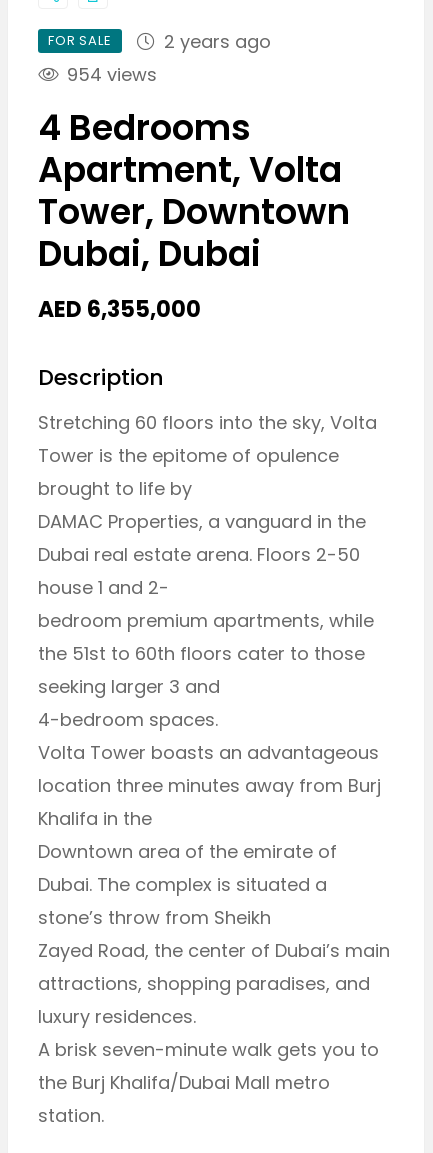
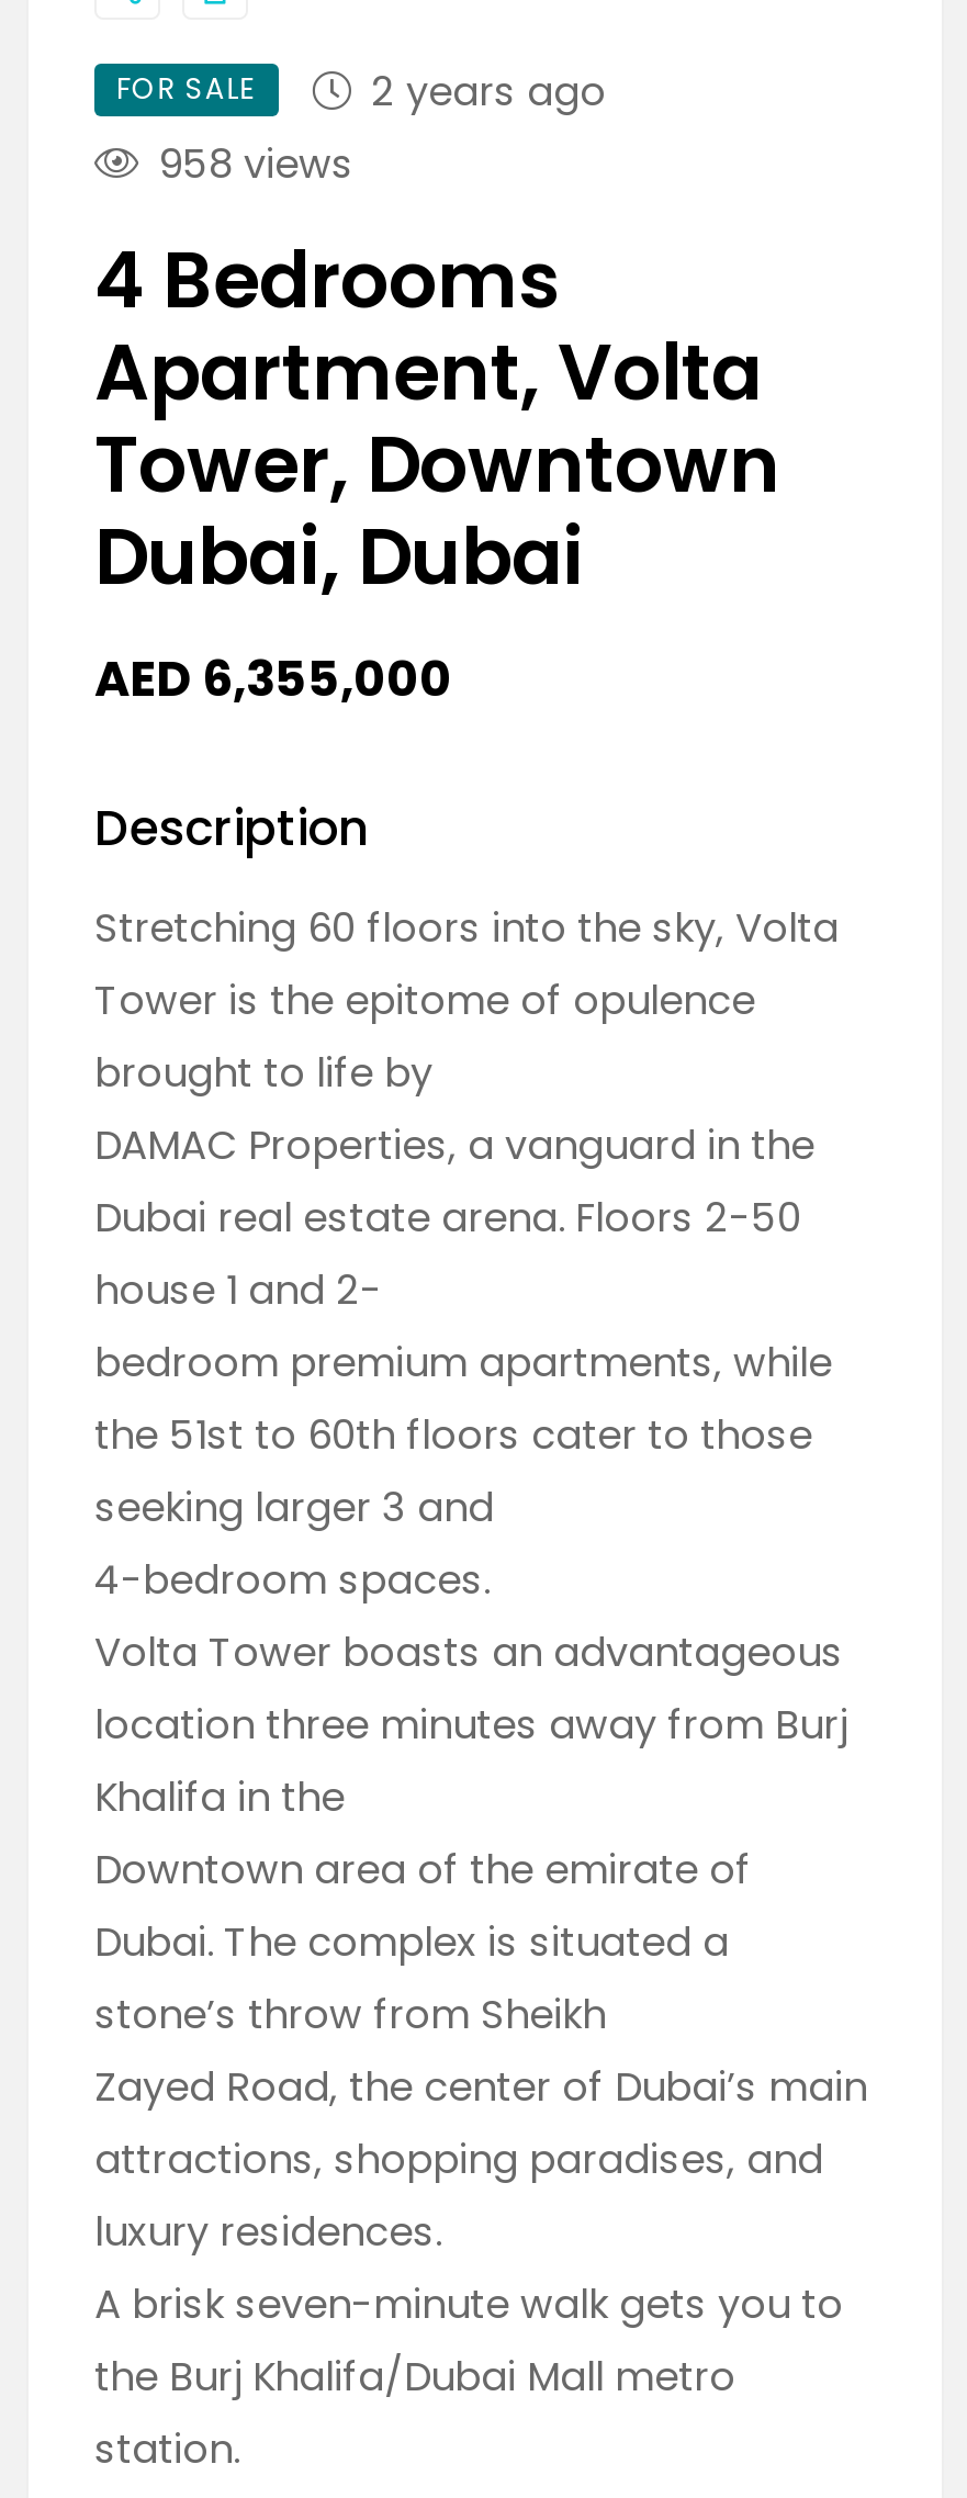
[67,62,157,87] 954 views -> [158,136,353,191] 958 views

